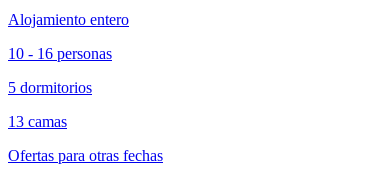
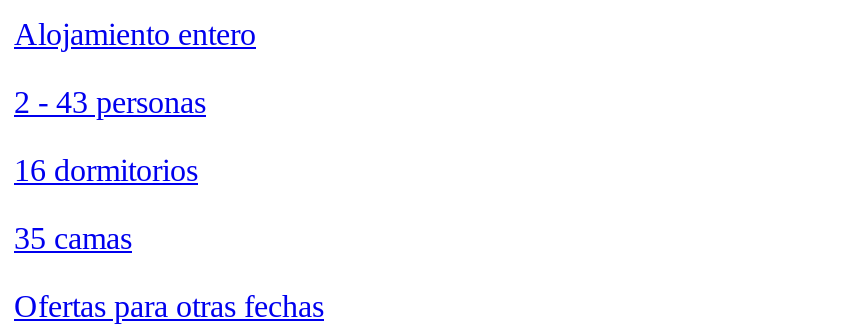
[8,45,112,62] 10 - 16 personas -> [14,85,206,119] 2 - 43 personas
[8,79,92,96] 5 dormitorios -> [14,153,198,187] 16 dormitorios
[8,113,67,130] 13 camas -> [14,221,132,255] 35 camas

